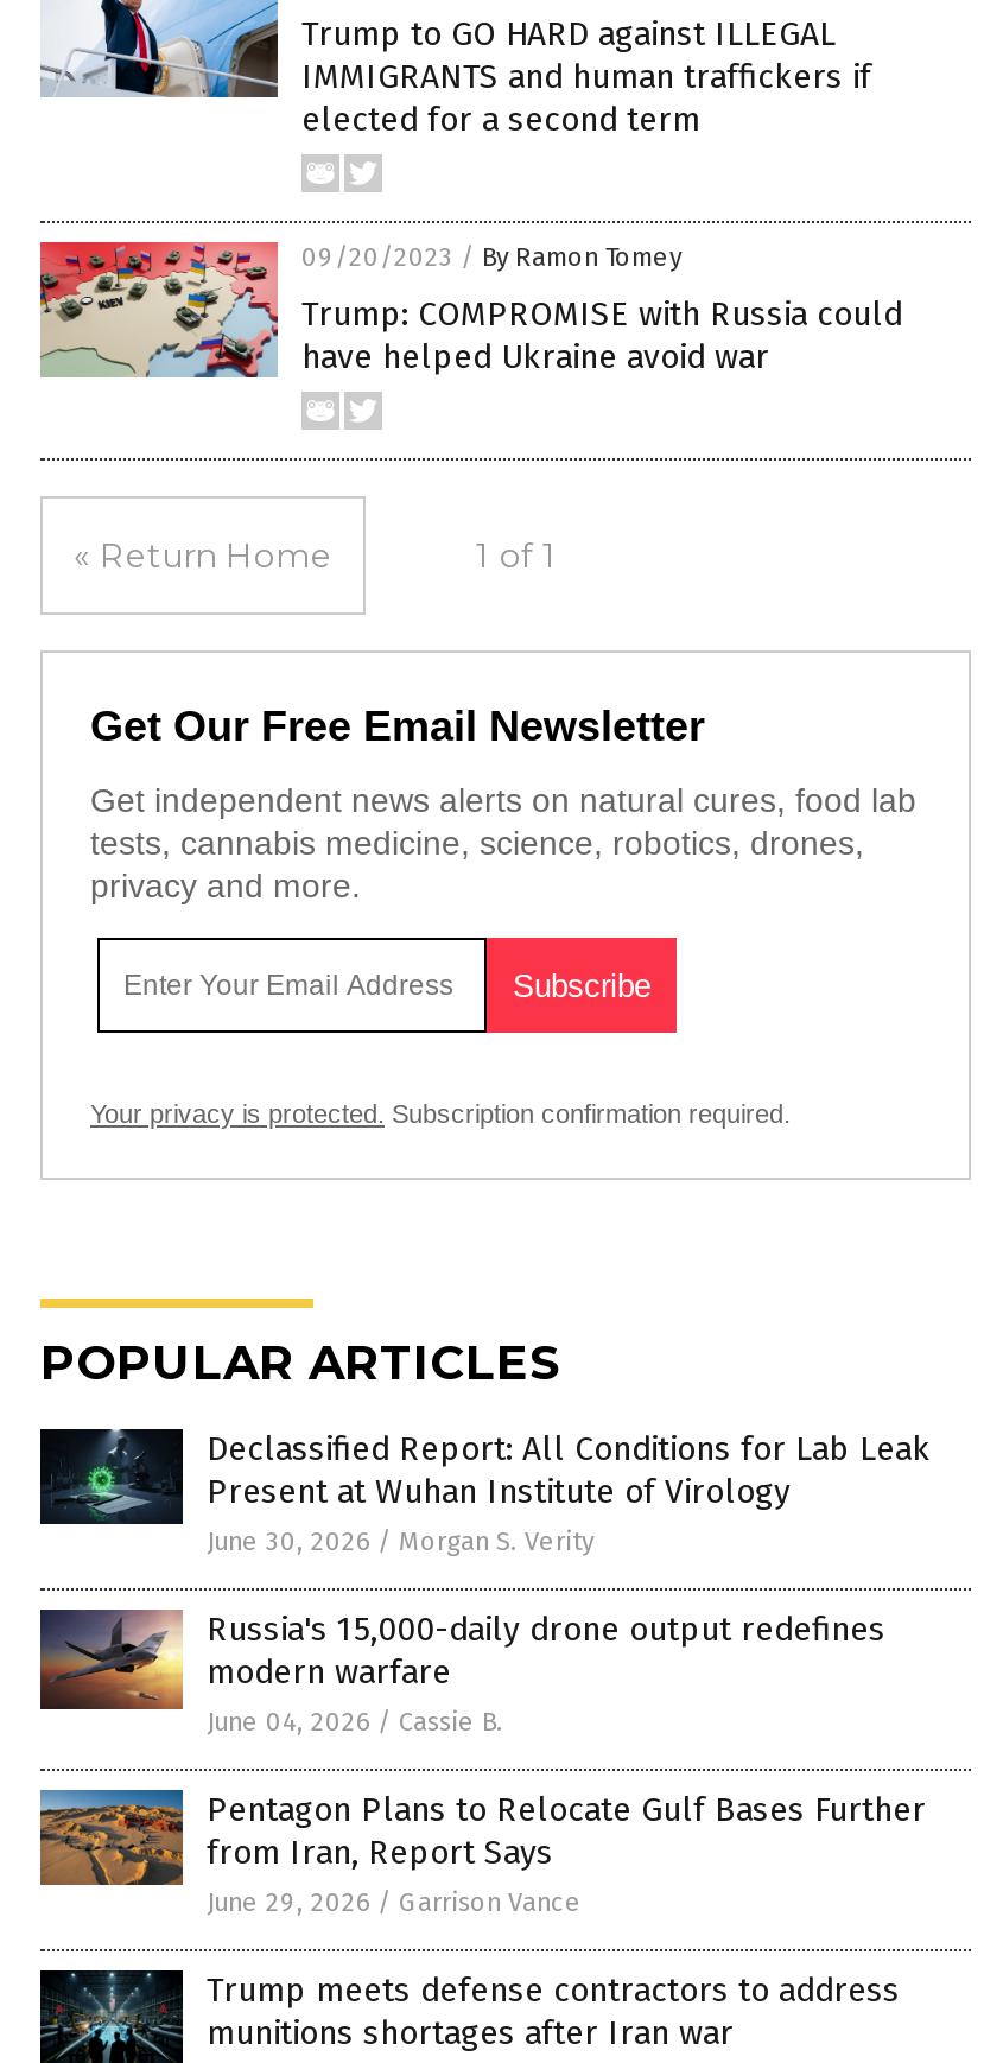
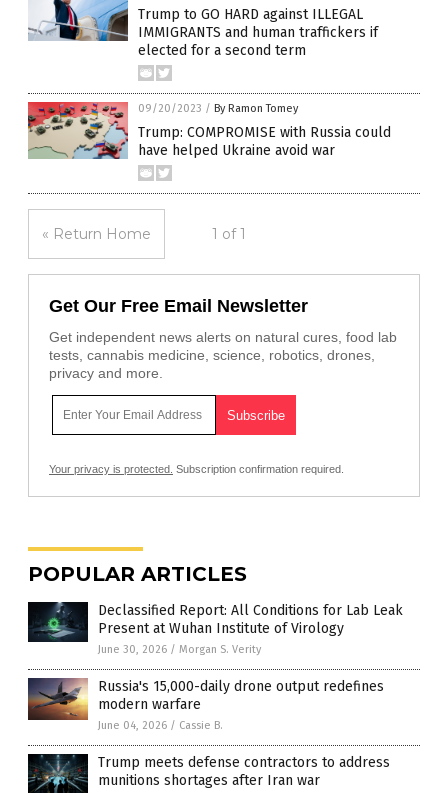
[38,1788,926,1919] [image] | Pentagon Plans to Relocate Gulf Bases Further | from Iran, Report Says | June 29, 2026 / Garrison Vance -> none

